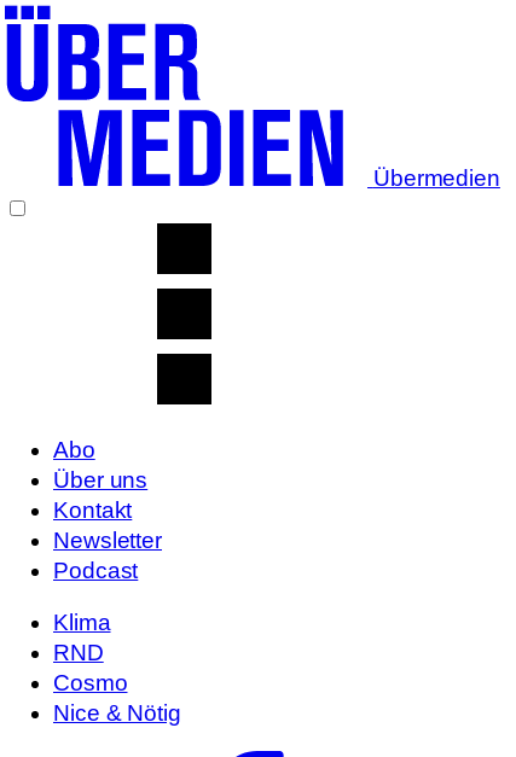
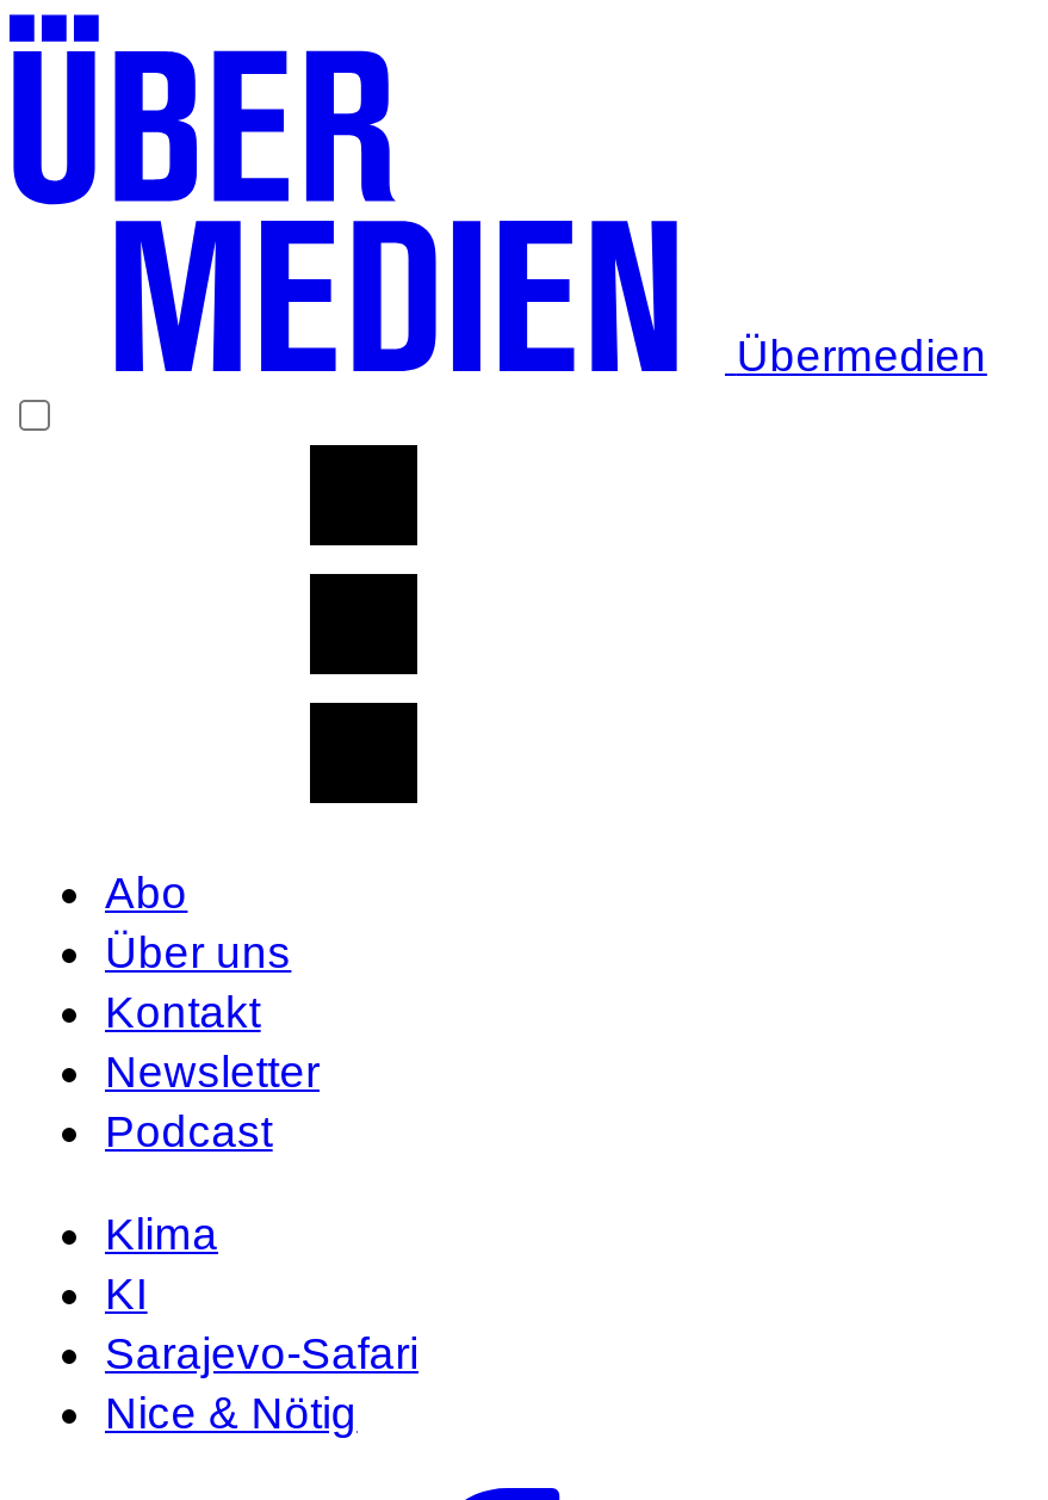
[53,640,127,695] RND | Cosmo -> [105,1268,418,1378] KI | Sarajevo-Safari

